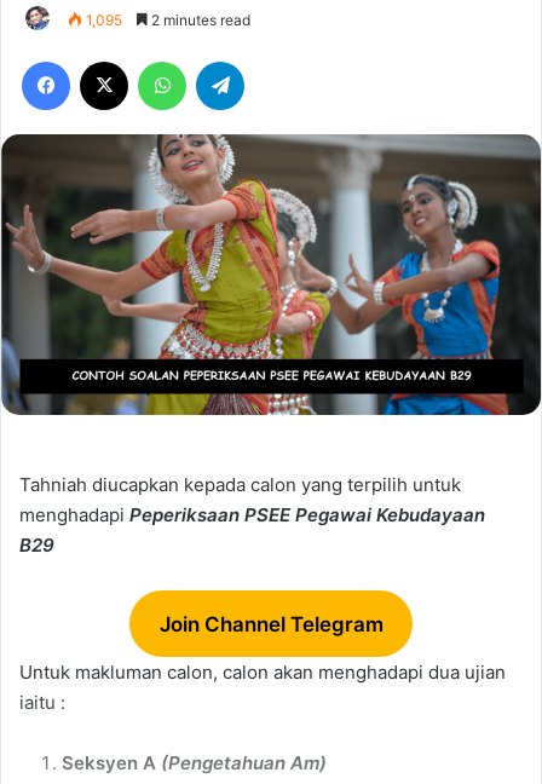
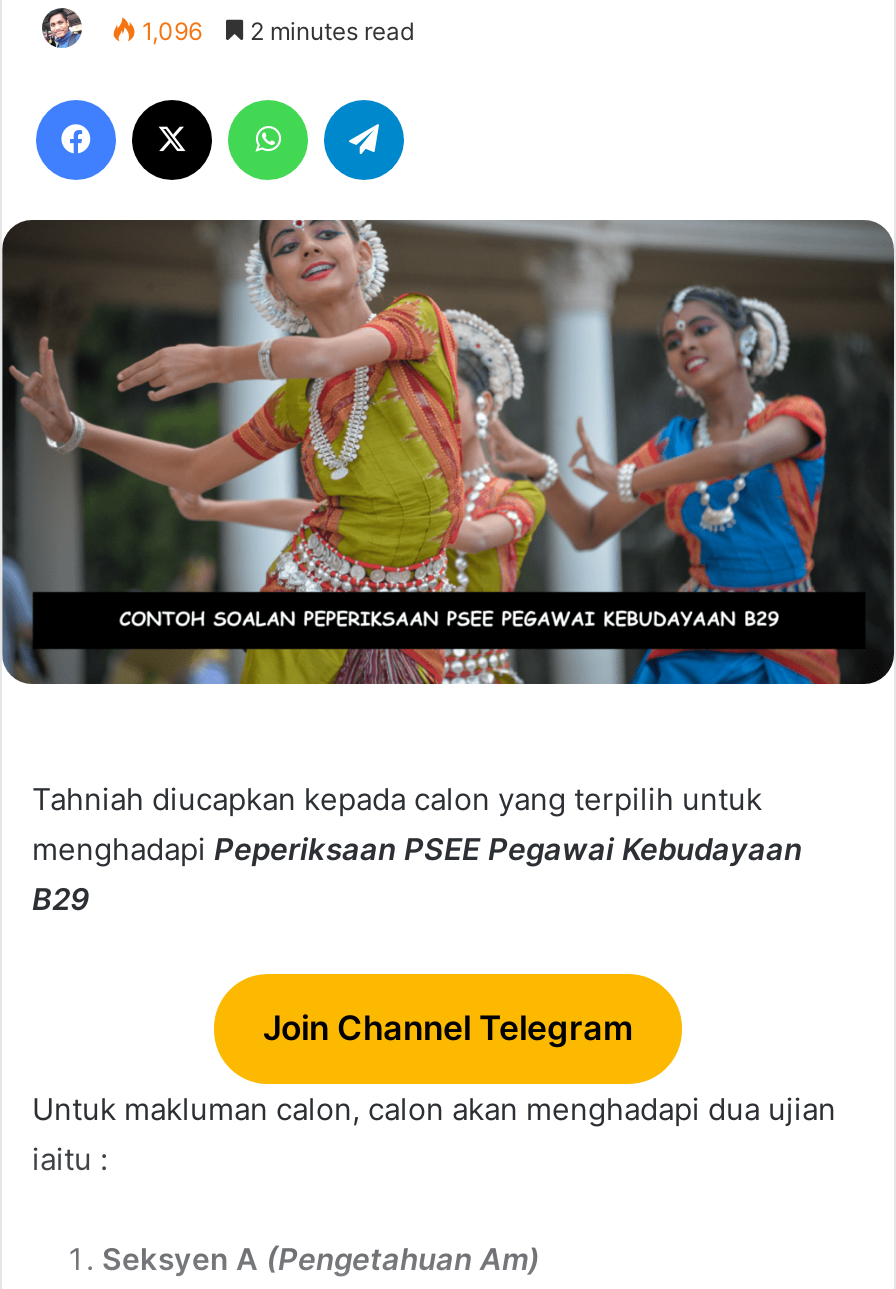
[82,11,250,29] 1,095 2 minutes read -> [136,16,414,46] 1,096 2 minutes read

